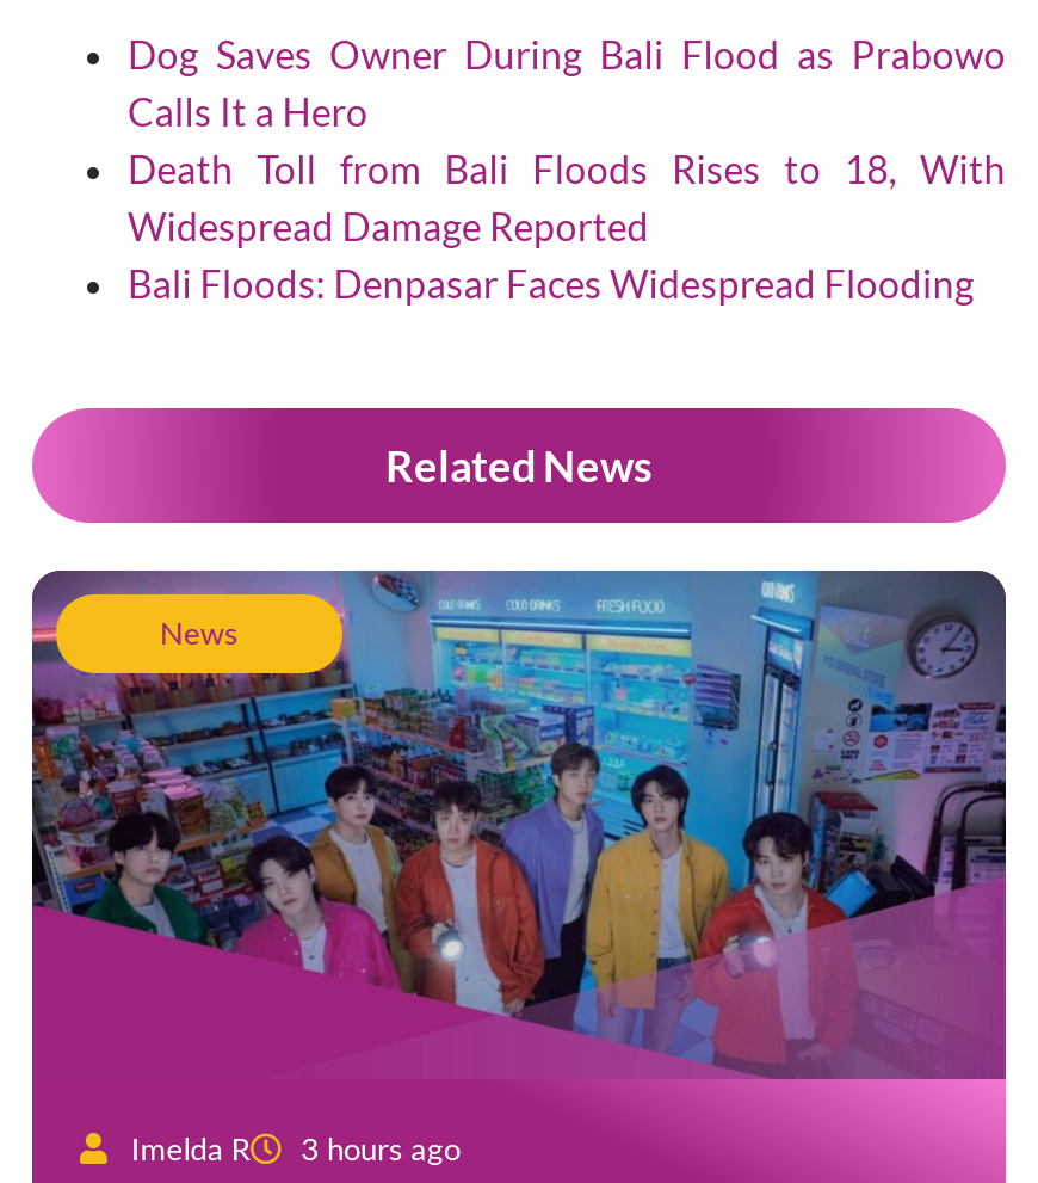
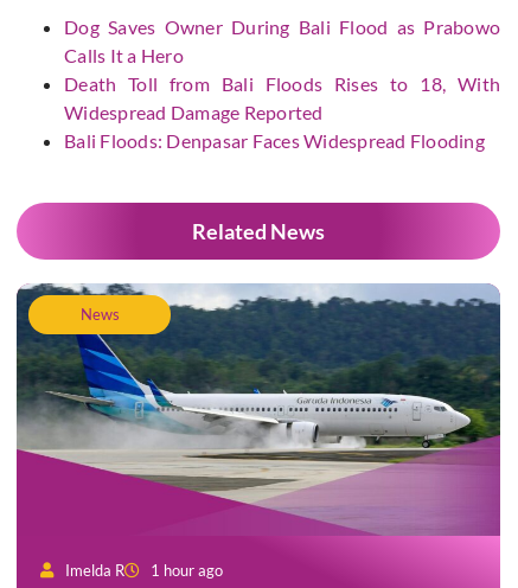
[30,568,1006,1168] [image] | Imelda R 3 hours ago -> [15,283,500,580] [image] | Imelda R 1 hour ago

